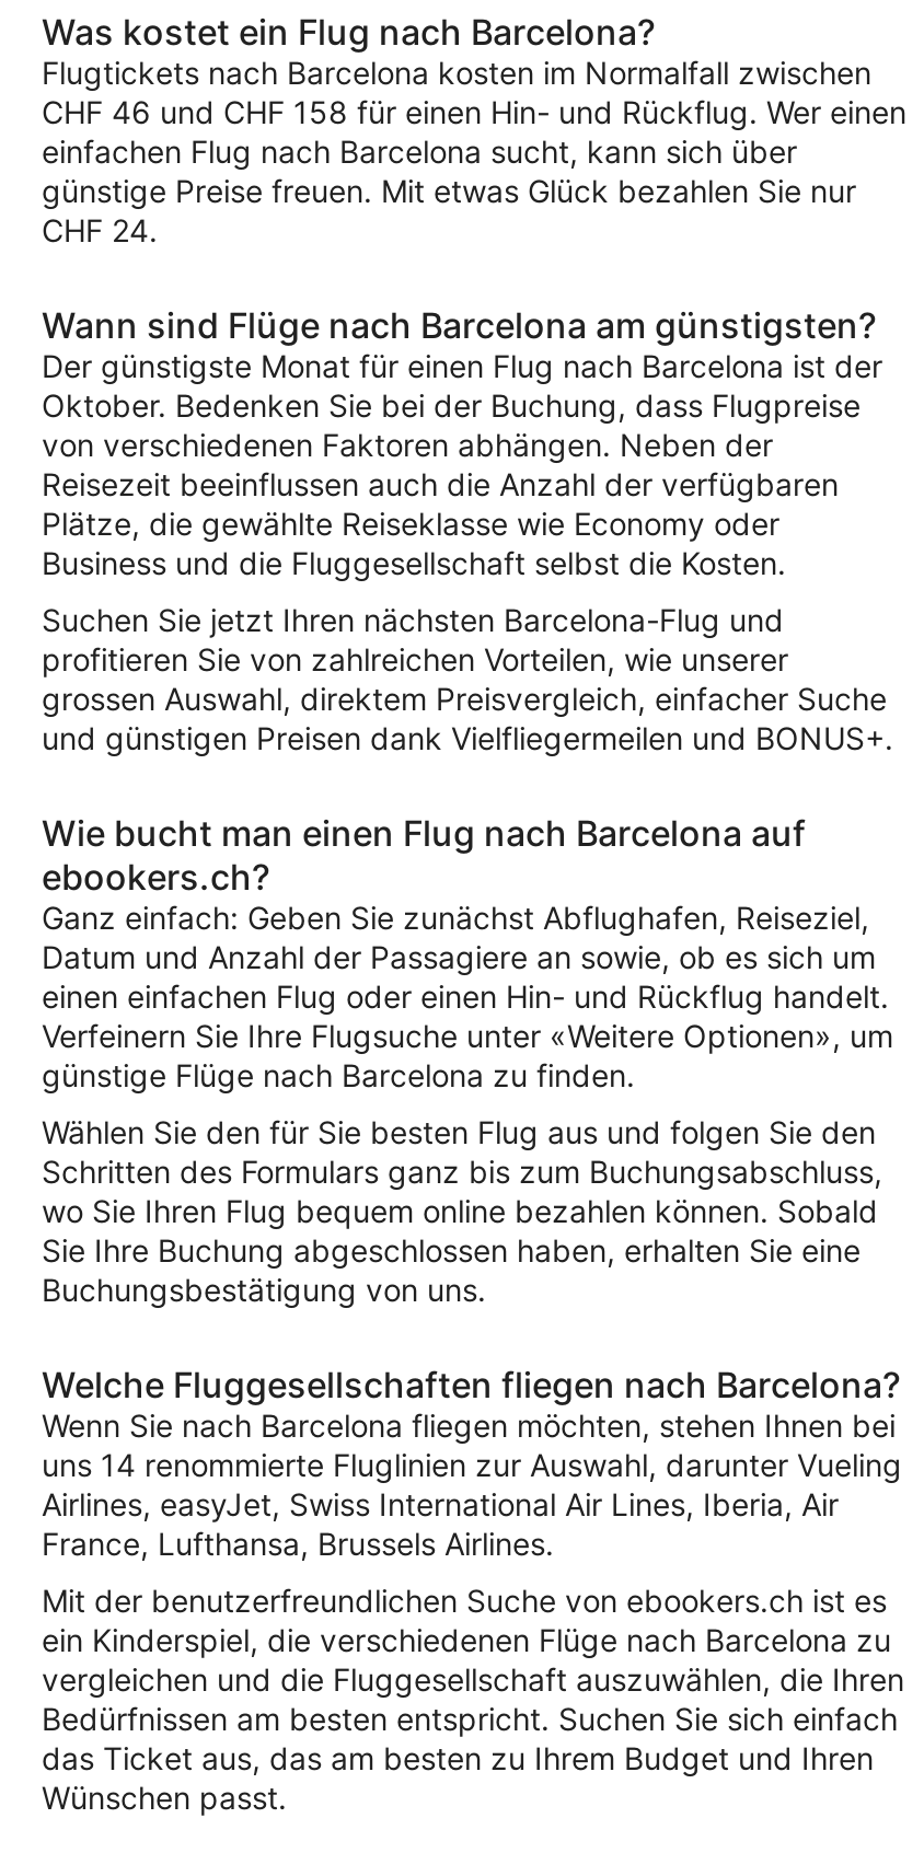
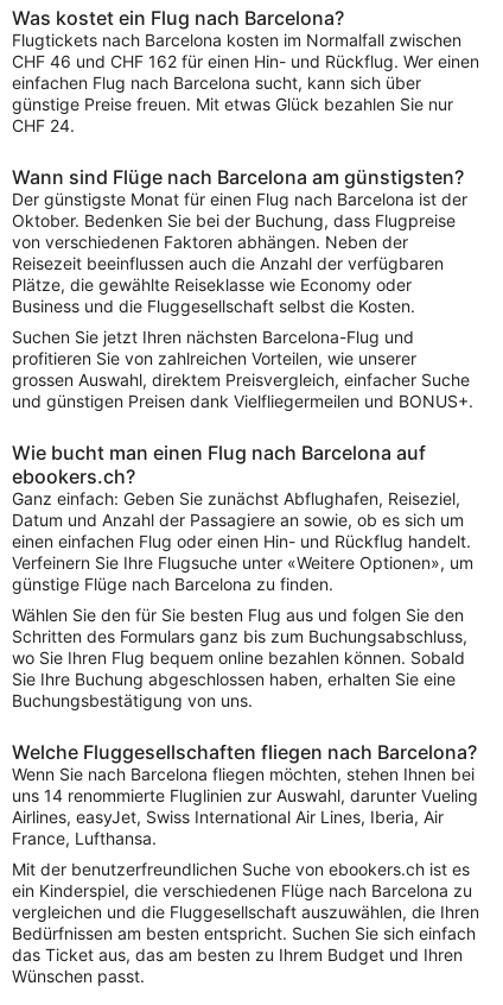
[42,93,906,130] CHF 46 und CHF 158 für einen Hin- und Rückflug. Wer einen -> [12,51,479,71] CHF 46 und CHF 162 für einen Hin- und Rückflug. Wer einen
[42,1524,554,1562] France, Lufthansa, Brussels Airlines. -> [12,828,157,848] France, Lufthansa.

